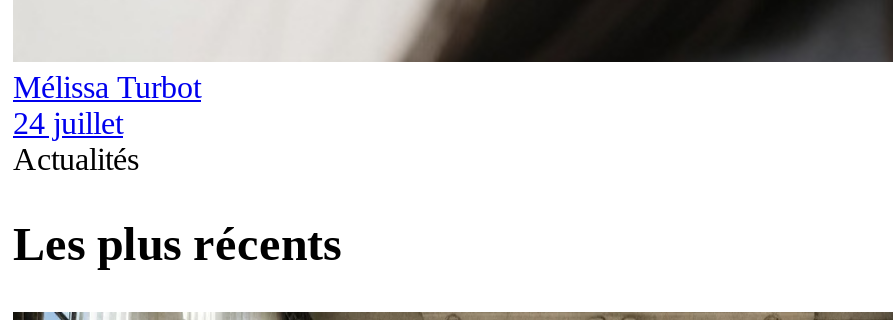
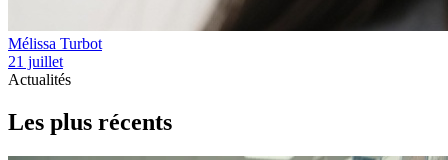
[13,107,123,141] 24 juillet -> [8,53,63,70] 21 juillet

